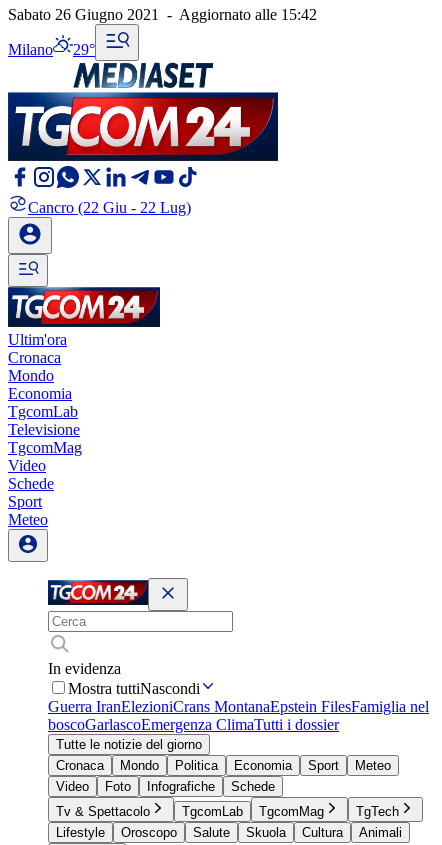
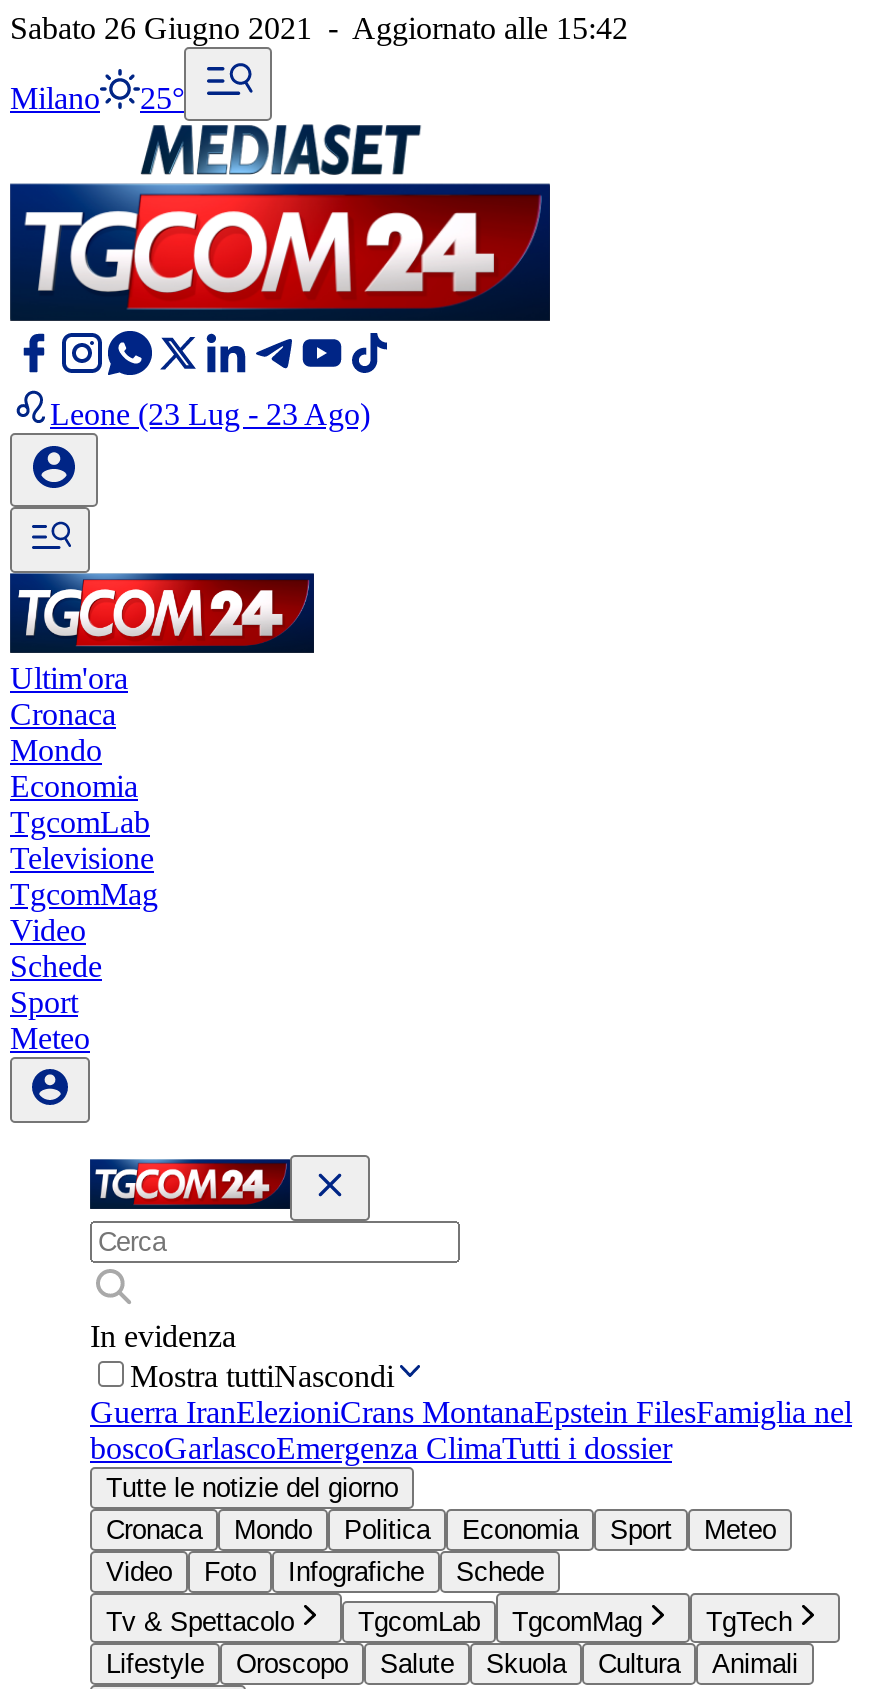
[8,41,95,58] Milano 29° -> [10,81,184,115] Milano 25°
[28,199,191,216] Cancro (22 Giu - 22 Lug) -> [50,397,370,431] Leone (23 Lug - 23 Ago)

